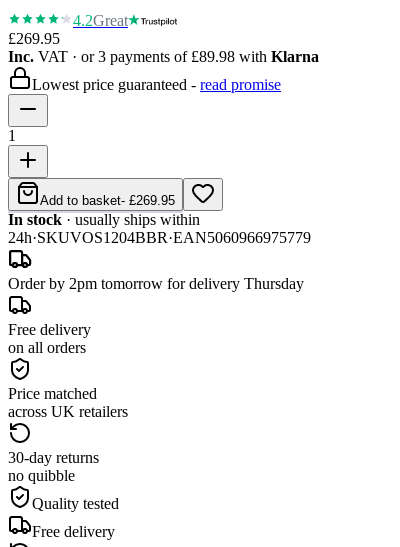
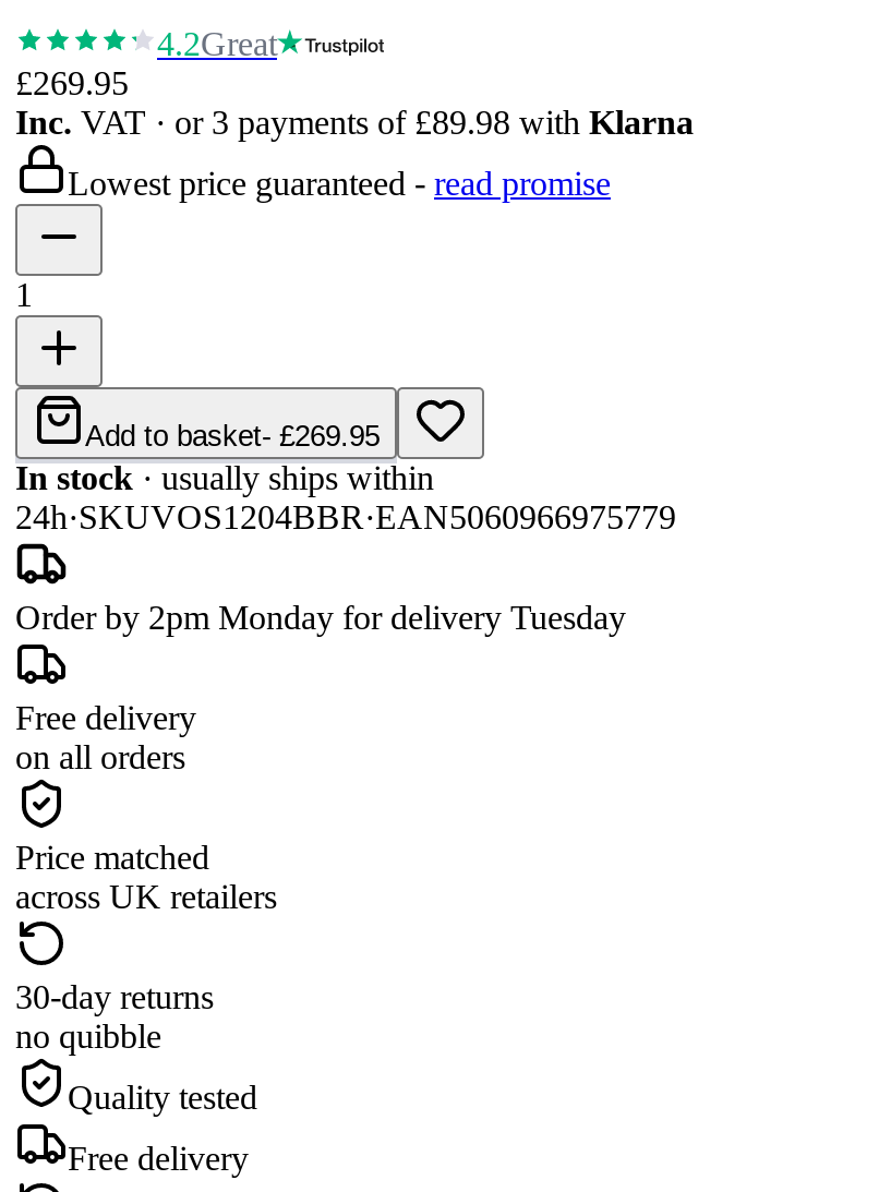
[8,275,304,292] Order by 2pm tomorrow for delivery Thursday -> [15,599,626,636] Order by 2pm Monday for delivery Tuesday

